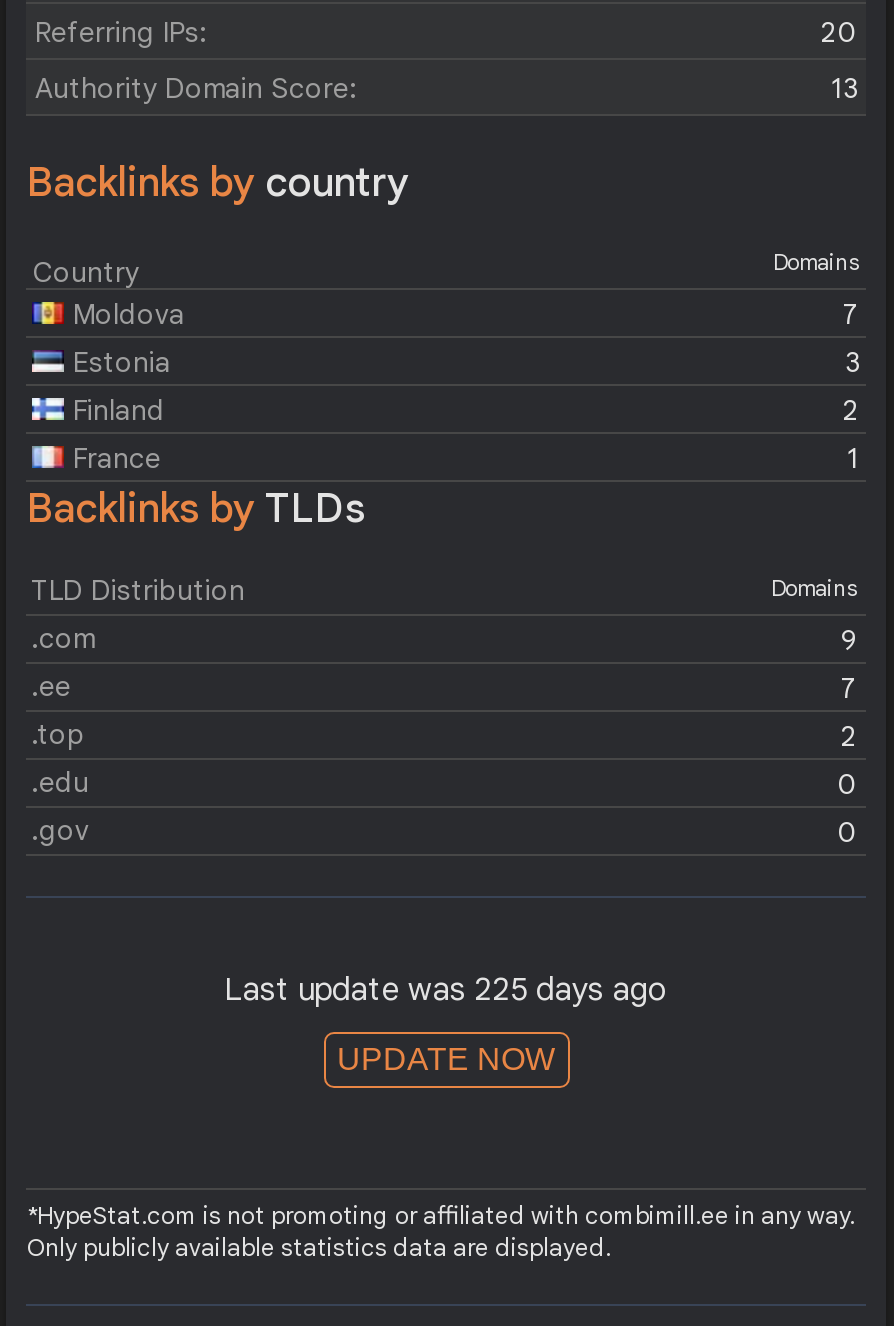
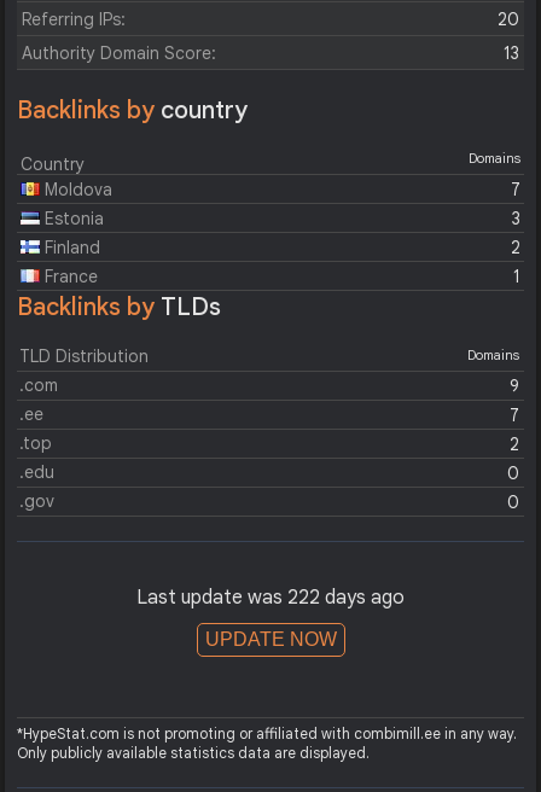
[224,970,668,1010] Last update was 225 days ago -> [136,586,405,610] Last update was 222 days ago

